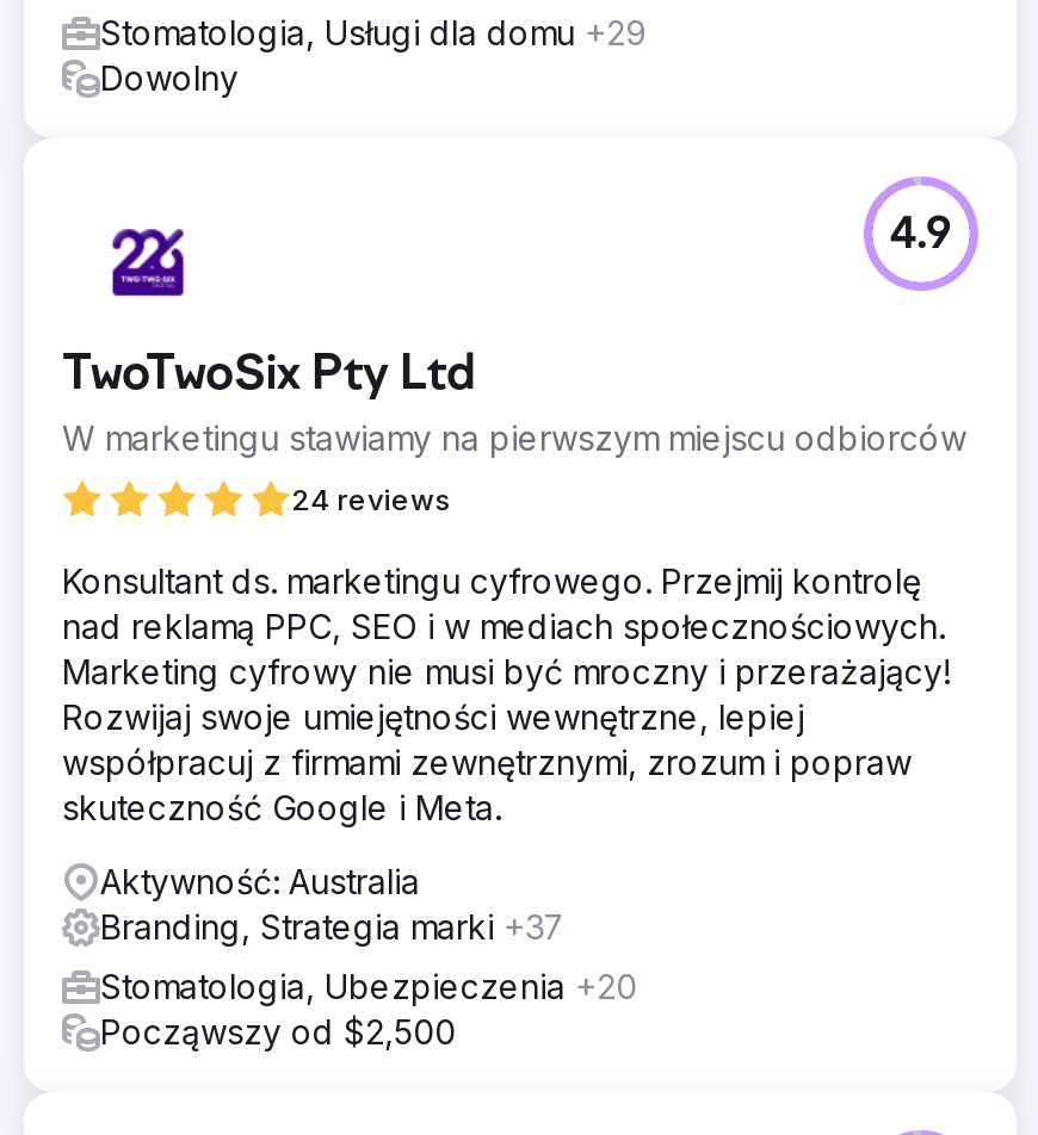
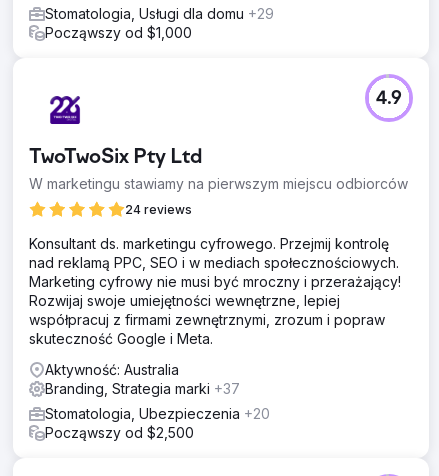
[100,56,239,97] Dowolny -> [45,24,192,41] Począwszy od $1,000

